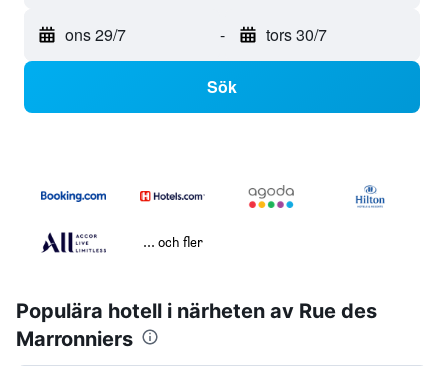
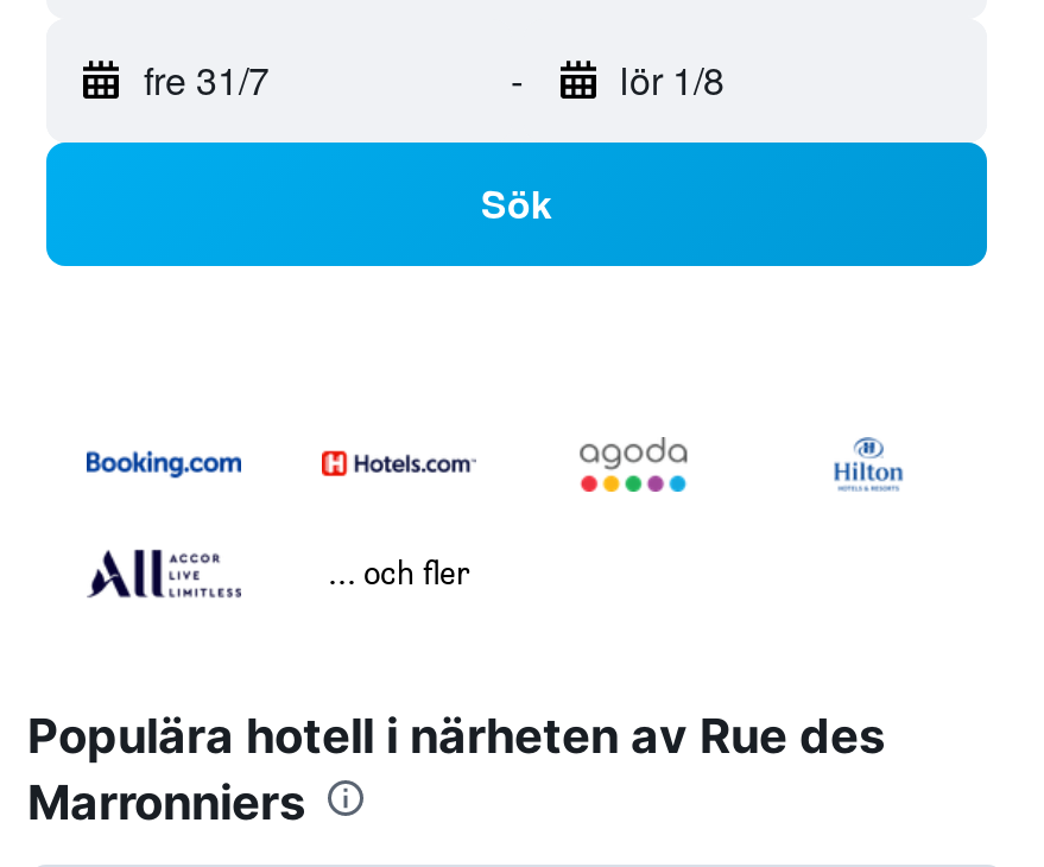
[65,23,126,46] ons 29/7 -> [144,53,270,107] fre 31/7
[265,23,326,46] tors 30/7 -> [620,53,725,107] lör 1/8

